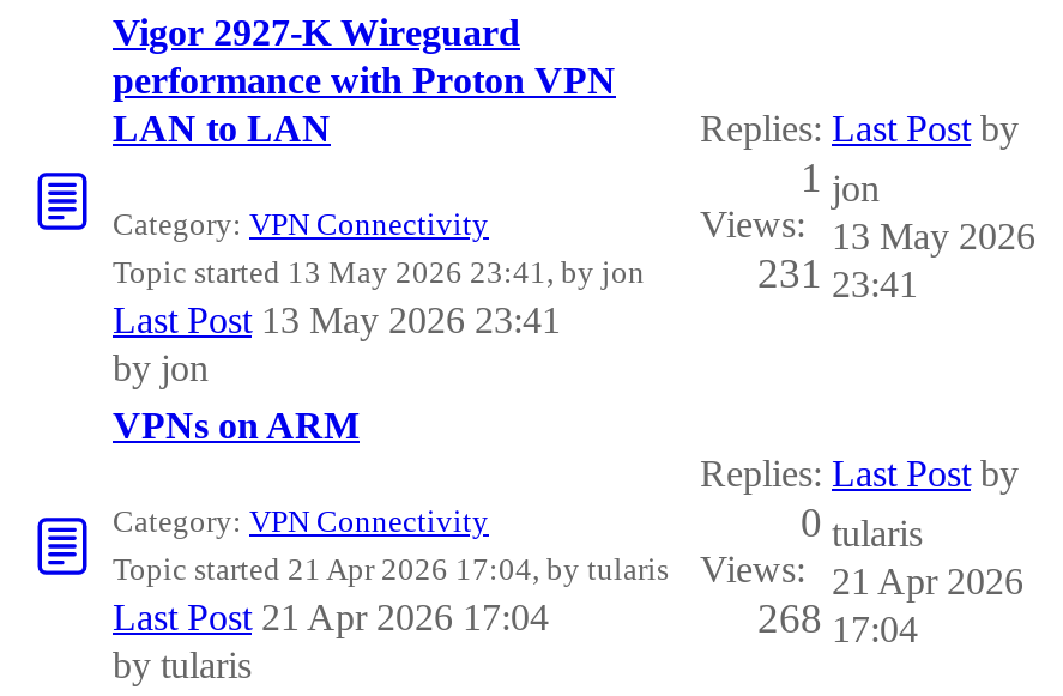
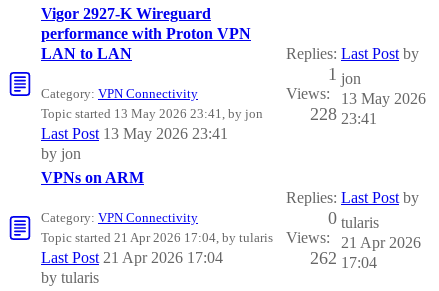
[757,249,918,304] 231 23:41 -> [310,104,377,127] 228 23:41
[757,594,918,649] 268 17:04 -> [310,248,377,271] 262 17:04

